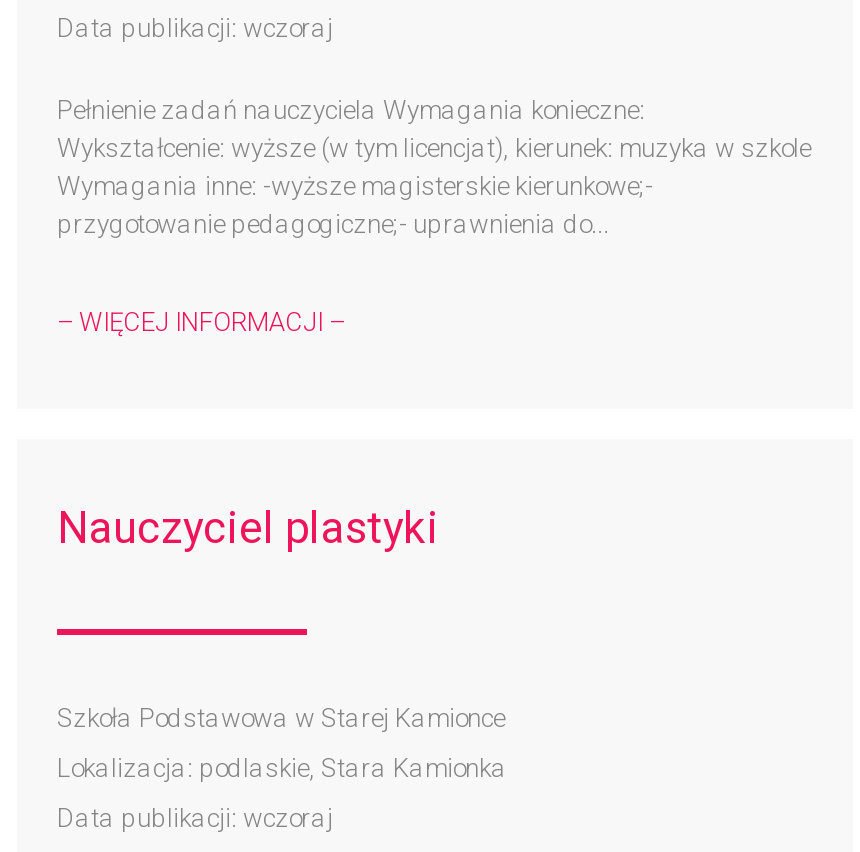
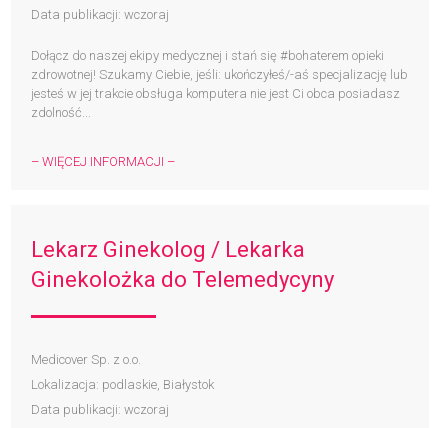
[57,95,811,239] Pełnienie zadań nauczyciela Wymagania konieczne: | Wykształcenie: wyższe (w tym licencjat), kierunek: muzyka w szkole | Wymagania inne: -wyższe magisterskie kierunkowe;- | przygotowanie pedagogiczne;- uprawnienia do... -> [31,48,408,120] Dołącz do naszej ekipy medycznej i stań się #bohaterem opieki | zdrowotnej! Szukamy Ciebie, jeśli: ukończyłeś/-aś specjalizację lub | jesteś w jej trakcie obsługa komputera nie jest Ci obca posiadasz | zdolność...
[57,503,439,553] Nauczyciel plastyki -> [31,237,334,292] Lekarz Ginekolog / Lekarka | Ginekolożka do Telemedycyny
[57,703,505,733] Szkoła Podstawowa w Starej Kamionce -> [31,352,141,367] Medicover Sp. z o.o.
[57,753,507,783] Lokalizacja: podlaskie, Stara Kamionka -> [31,377,214,392] Lokalizacja: podlaskie, Białystok

